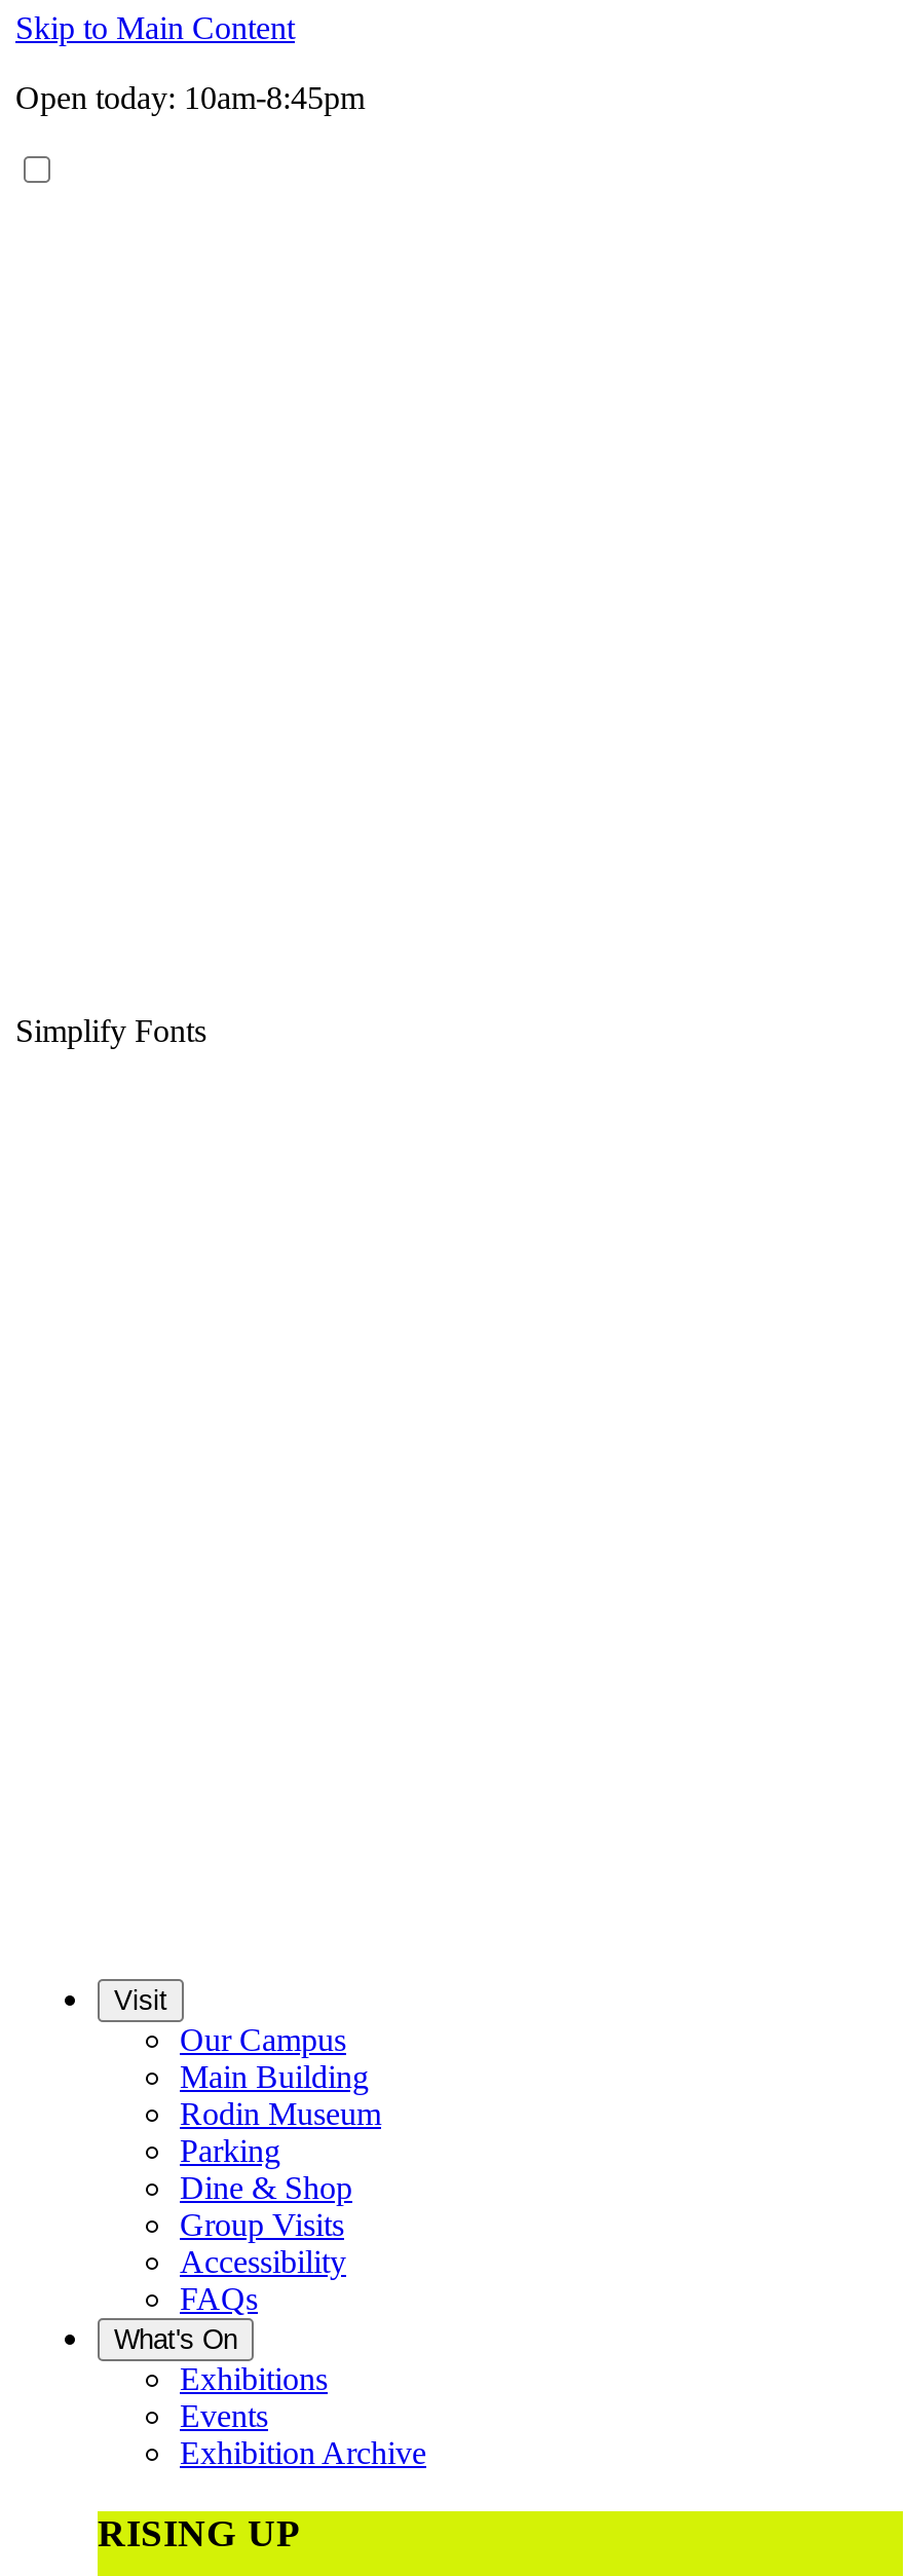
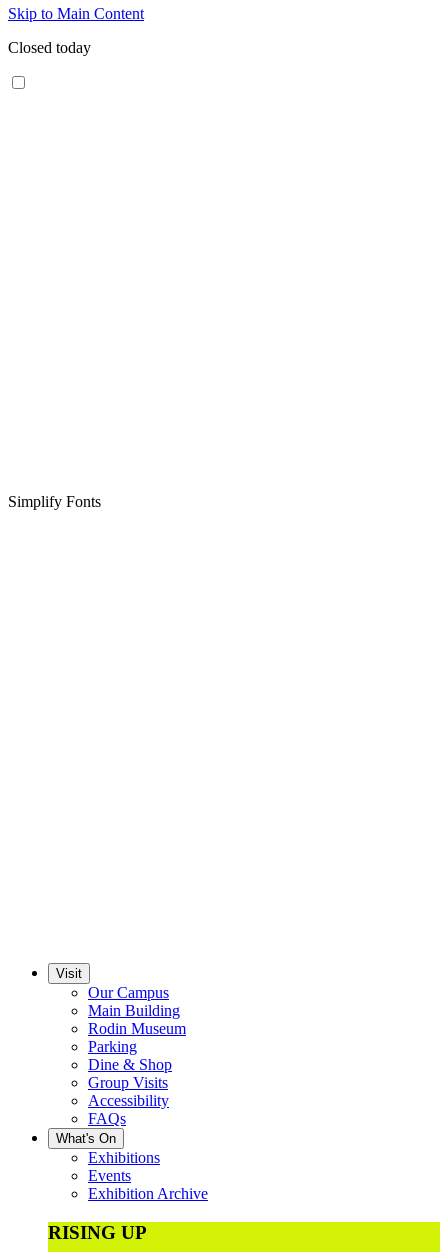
[15,80,365,115] Open today: 10am-8:45pm -> [8,39,91,56] Closed today

